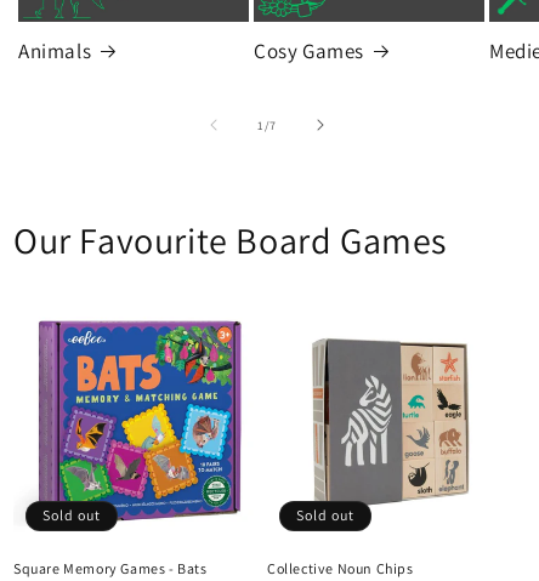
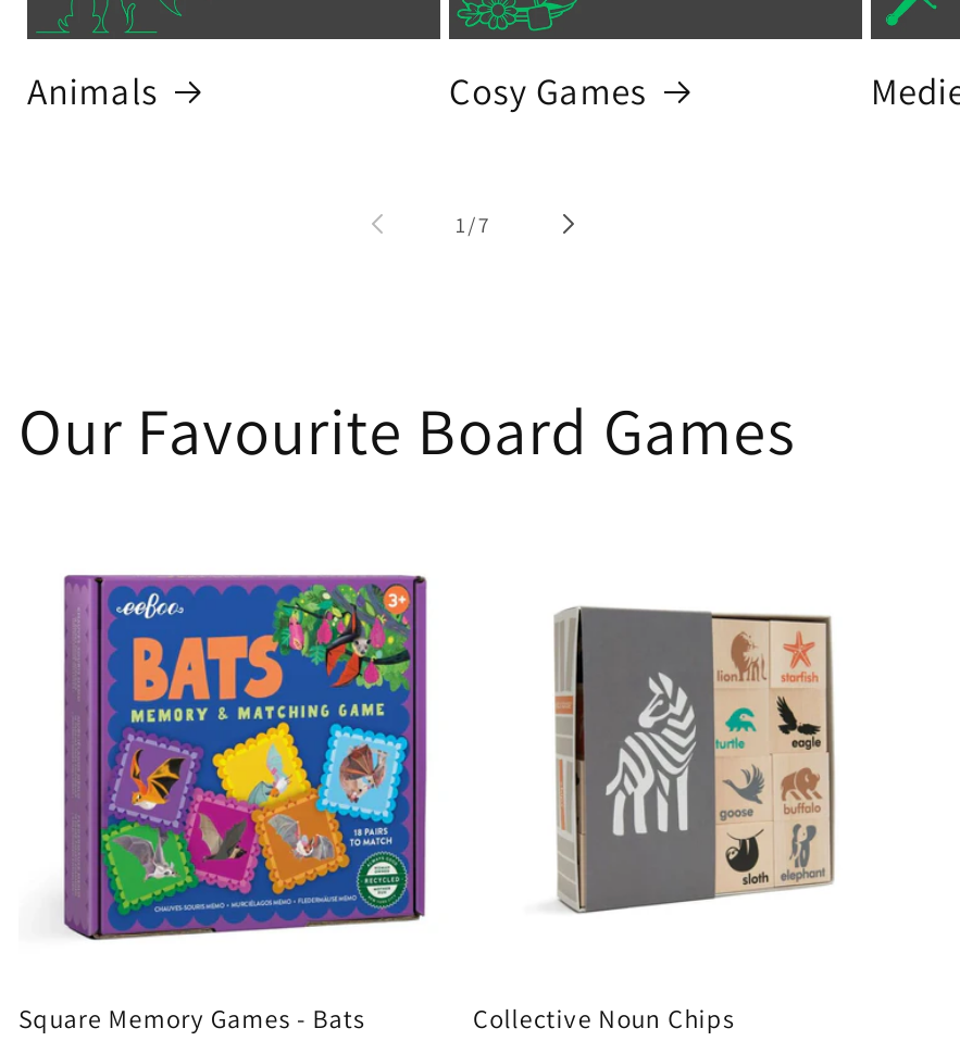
[42,506,101,524] Sold out -> none
[296,506,354,524] Sold out -> none

